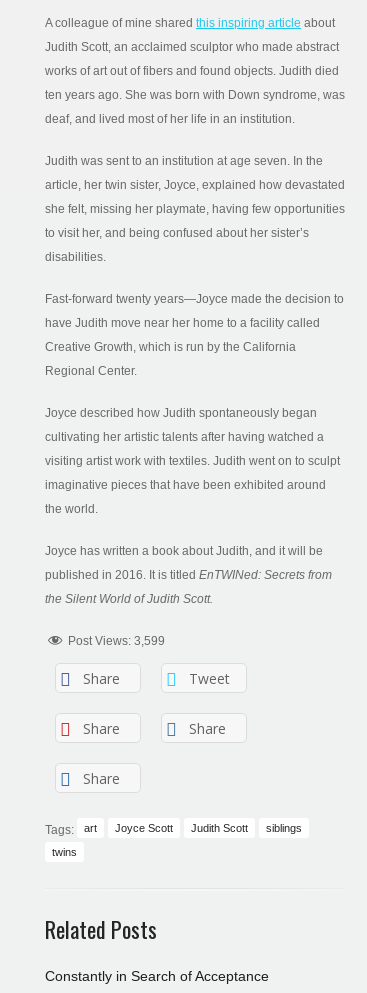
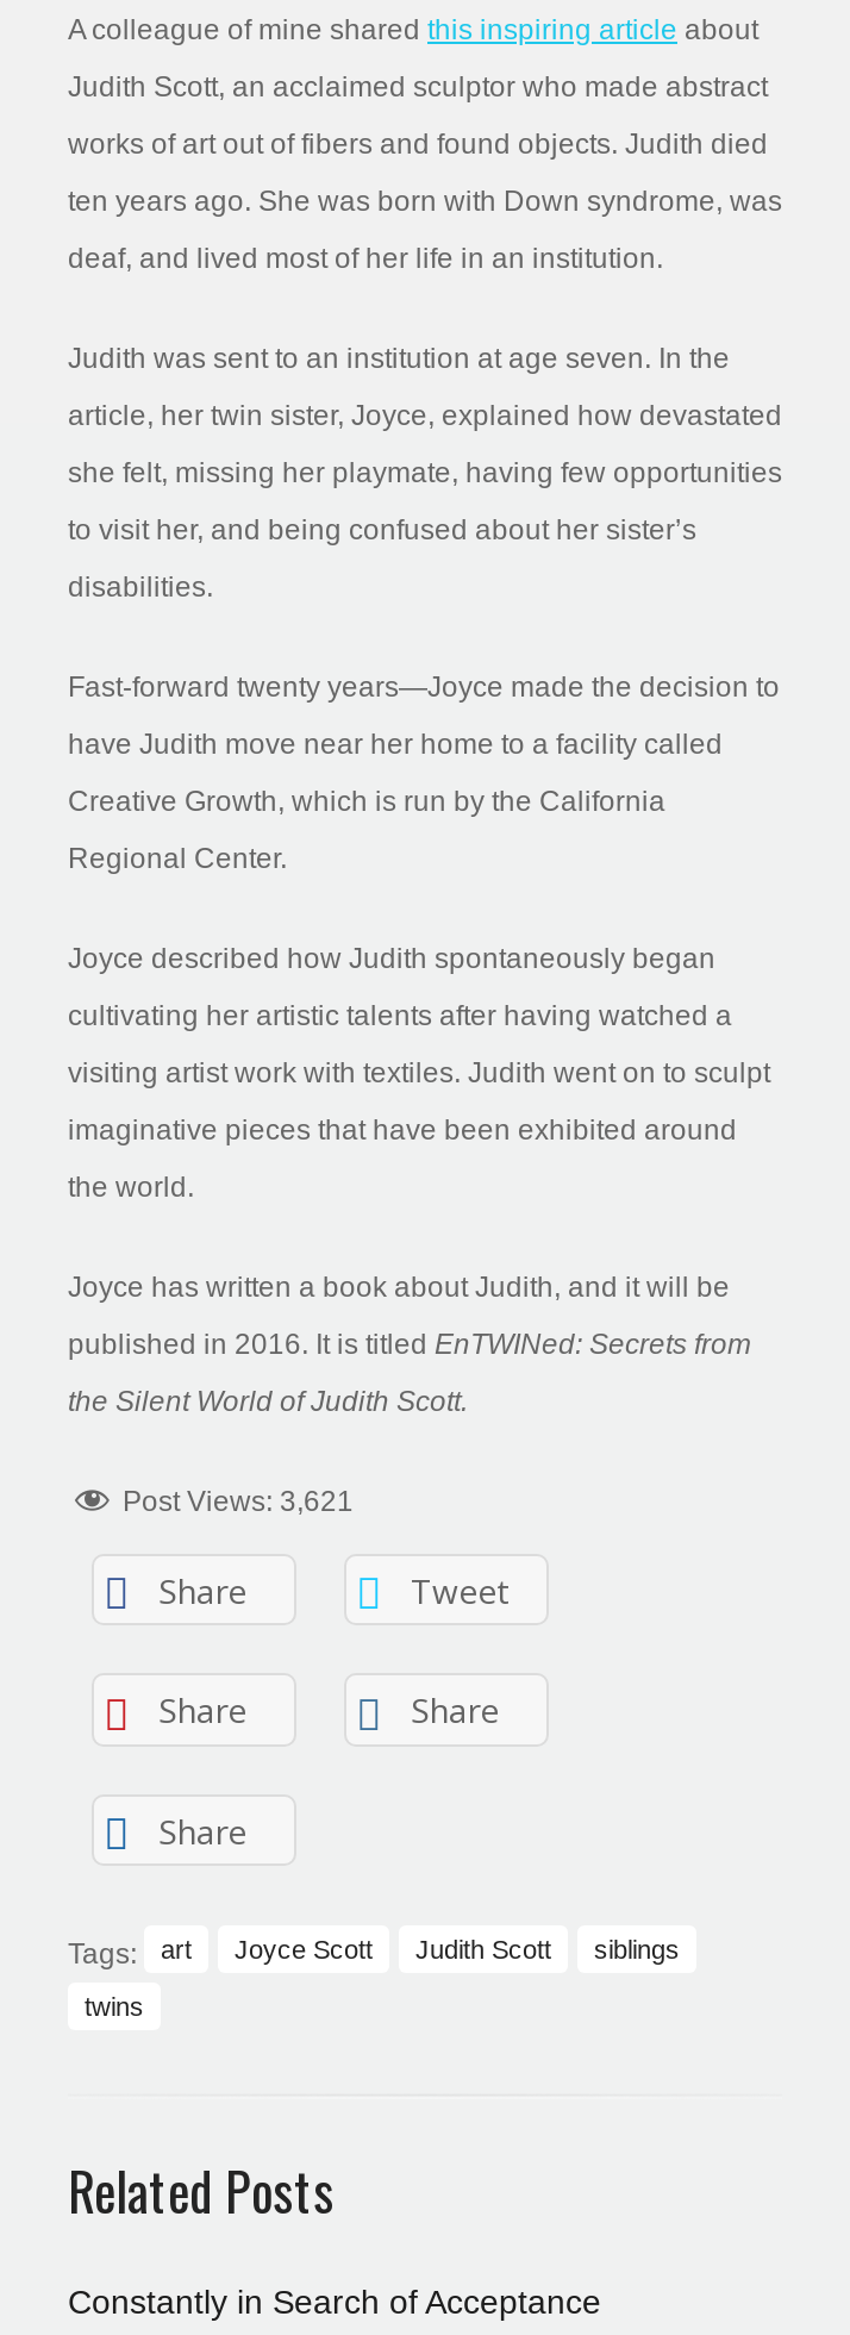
[68,634,165,648] Post Views: 3,599 -> [123,1486,354,1519] Post Views: 3,621

